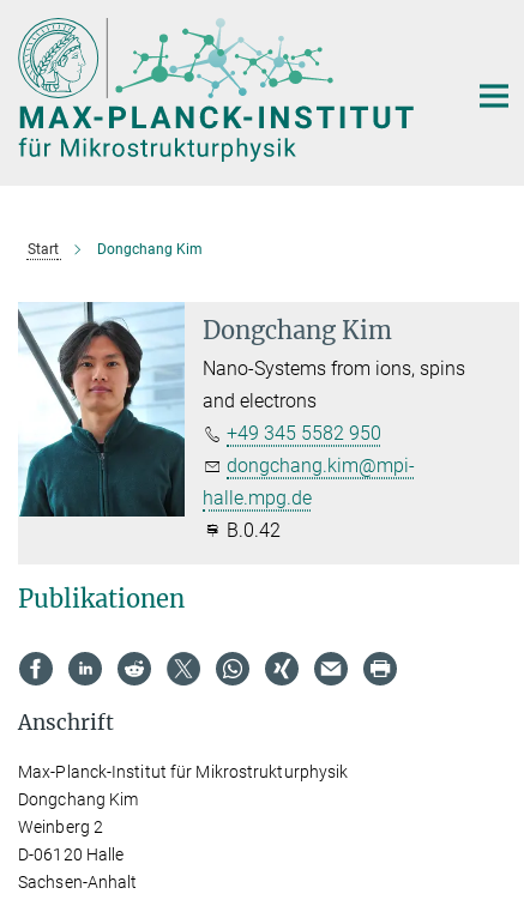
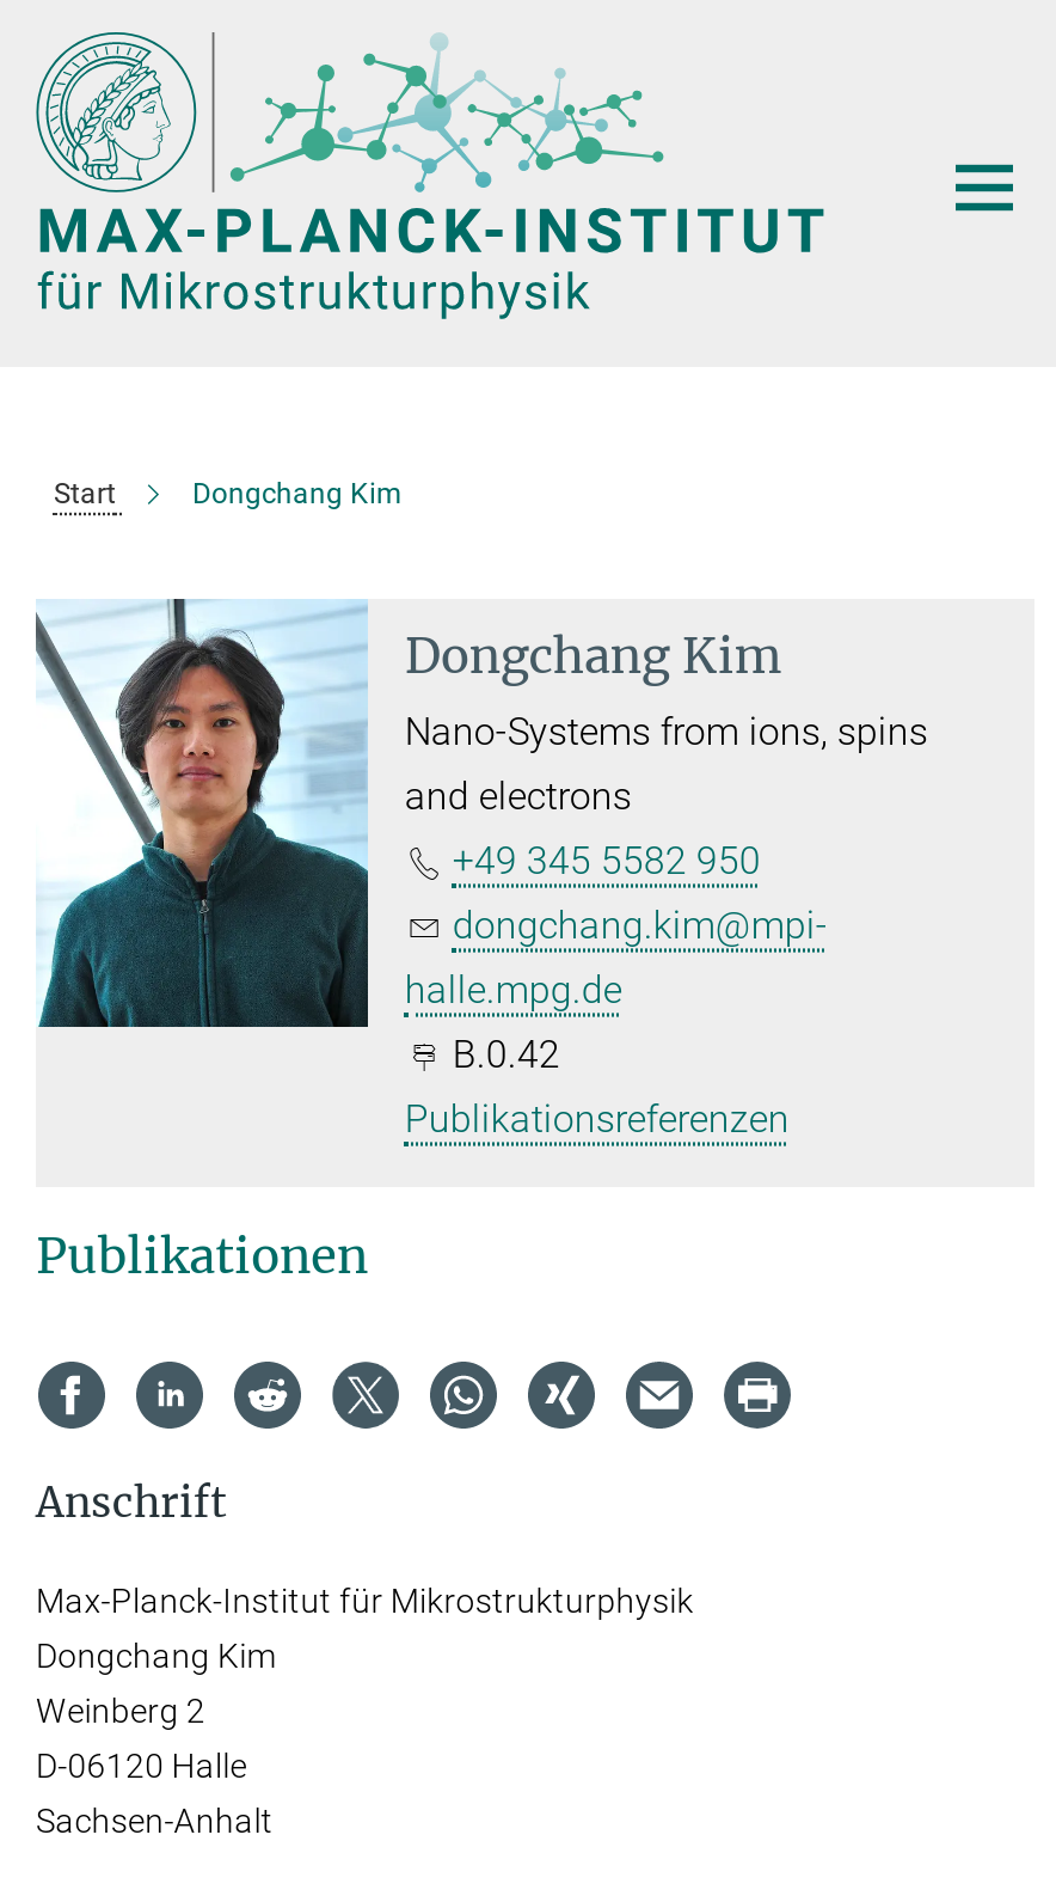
none -> [404,1096,789,1142] Publikationsreferenzen

